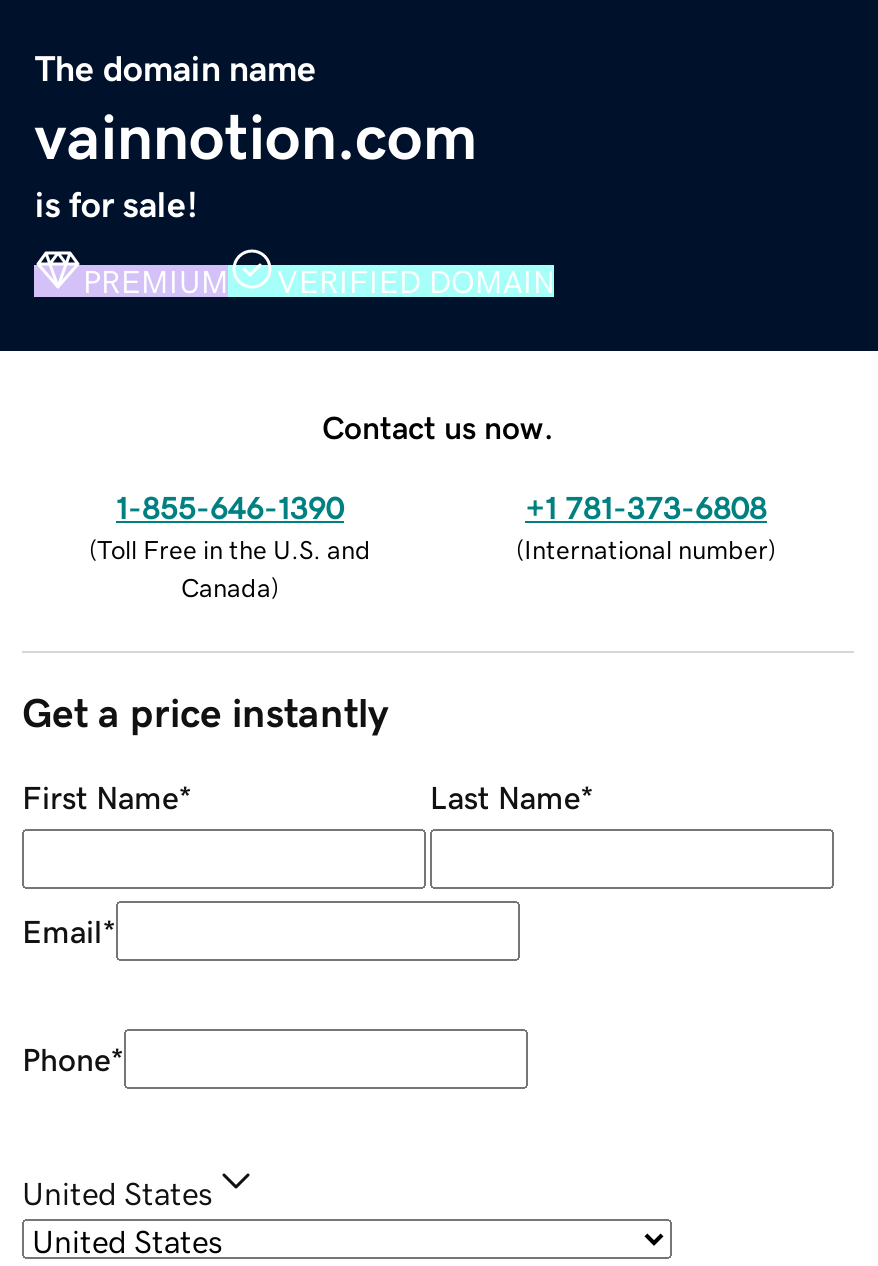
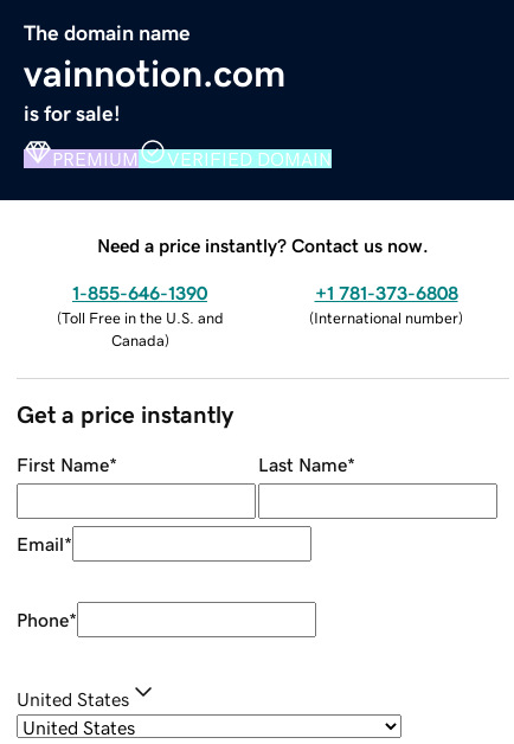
[322,410,554,442] Contact us now. -> [97,235,429,254] Need a price instantly? Contact us now.

